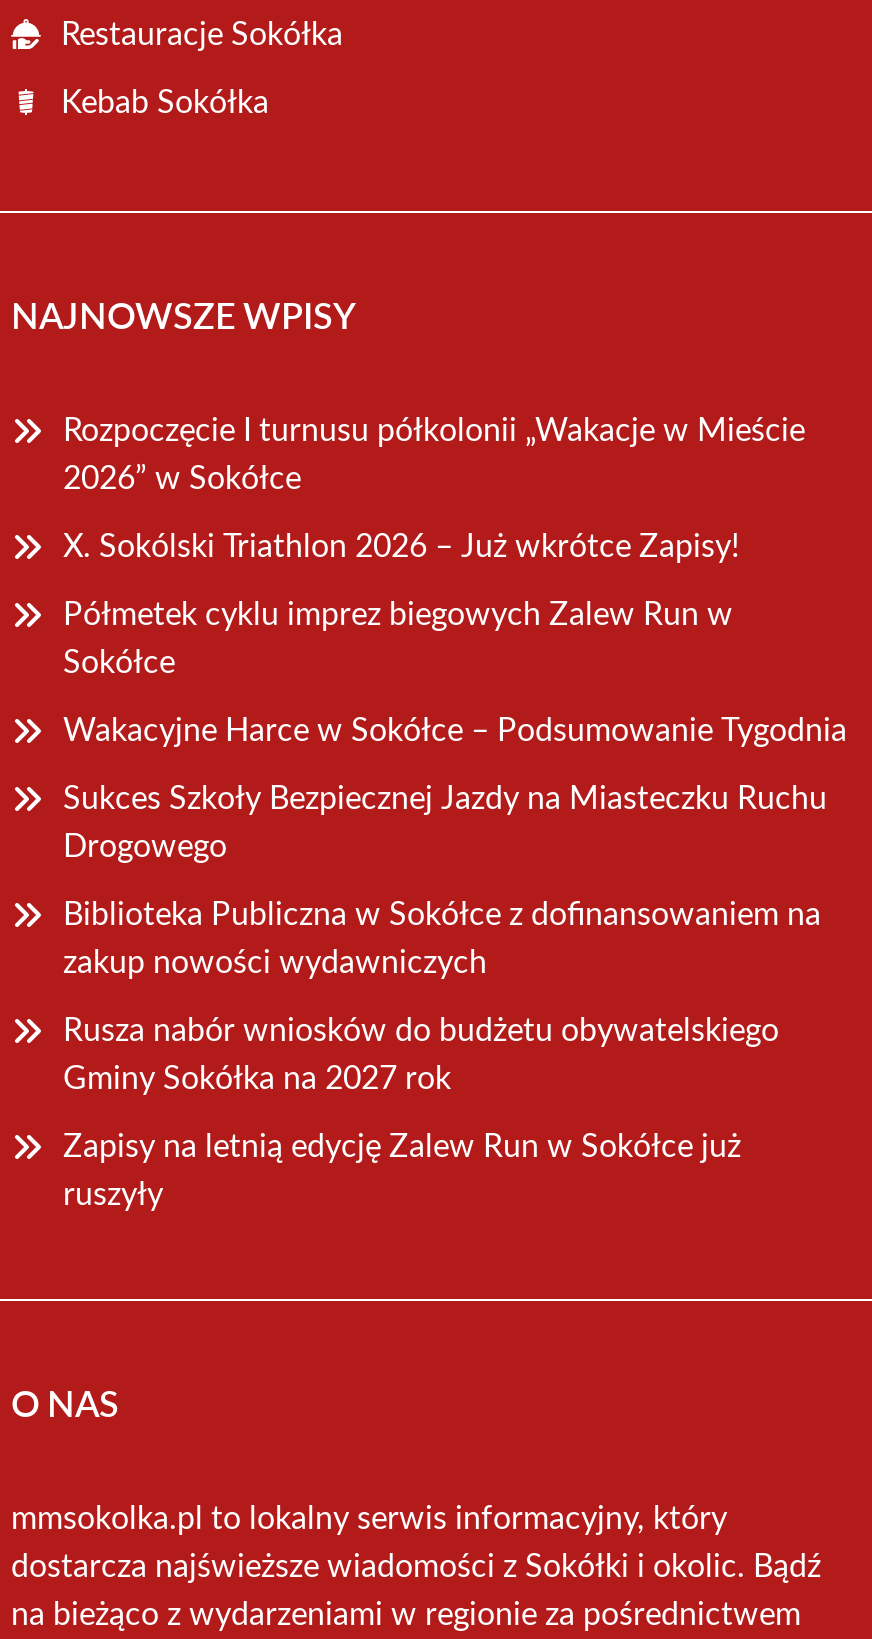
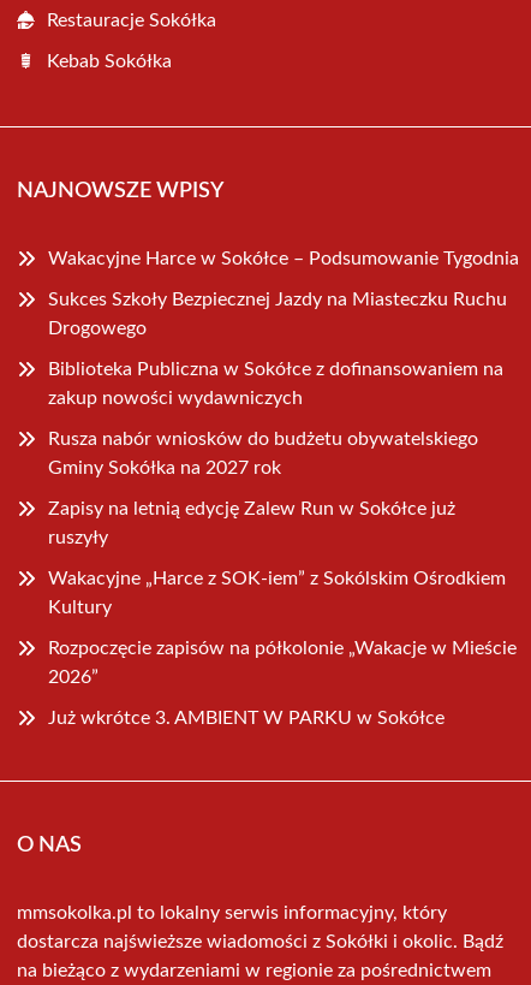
[63,415,805,679] Rozpoczęcie I turnusu półkolonii „Wakacje w Mieście | 2026” w Sokółce | X. Sokólski Triathlon 2026 – Już wkrótce Zapisy! | Półmetek cyklu imprez biegowych Zalew Run w | Sokółce -> none
moved [63,715,847,1211] -> [48,249,519,547]: Wakacyjne Harce w Sokółce – Podsumowanie Tygodnia | Sukces Szkoły Bezpiecznej Jazdy na Miasteczku Ruchu | Drogowego | ... | Zapisy na letnią edycję Zalew Run w Sokółce już | ruszyły
none -> [48,569,517,728] Wakacyjne „Harce z SOK-iem” z Sokólskim Ośrodkiem | Kultury | Rozpoczęcie zapisów na półkolonie „Wakacje w Mieście | 2026” | Już wkrótce 3. AMBIENT W PARKU w Sokółce

